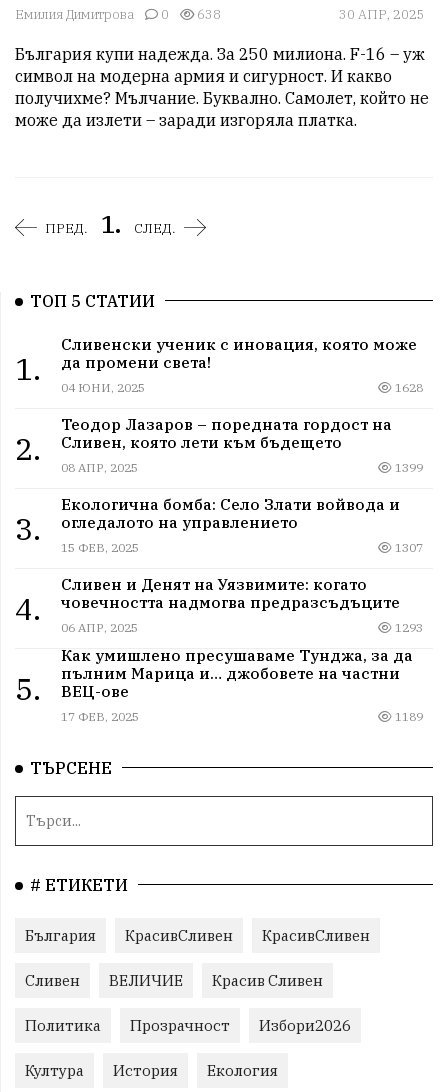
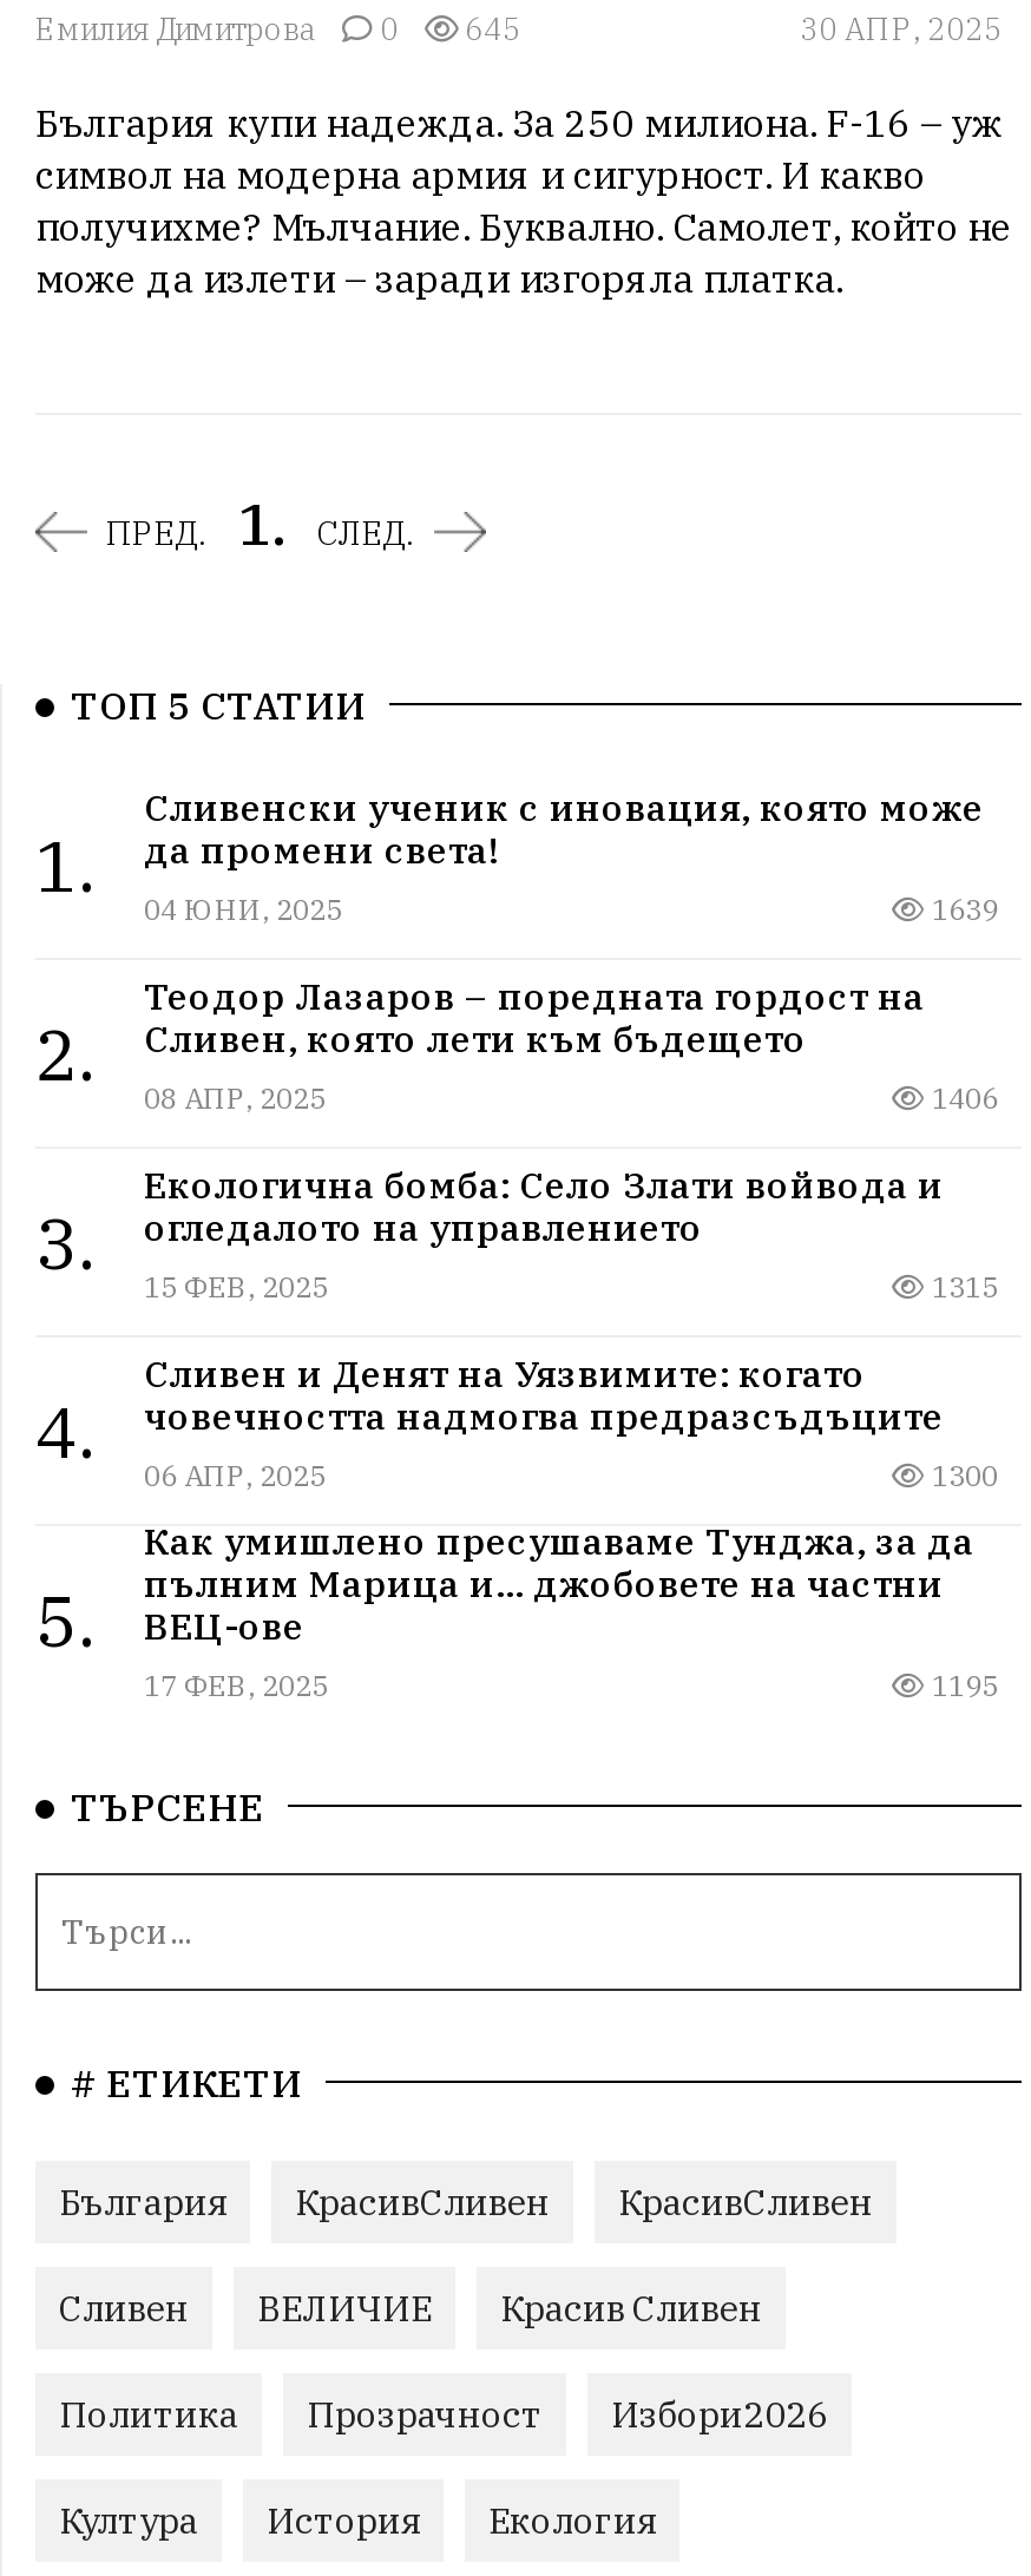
[15,6,221,23] Емилия Димитрова 0 638 -> [35,10,521,50] Емилия Димитрова 0 645
[392,380,423,395] 1628 -> [925,891,998,926] 1639
[392,460,423,475] 1399 -> [925,1079,998,1115] 1406
[392,540,423,555] 1307 -> [925,1268,998,1304] 1315
[392,620,423,635] 1293 -> [925,1457,998,1492] 1300
[392,709,423,724] 1189 -> [925,1668,998,1704] 1195

